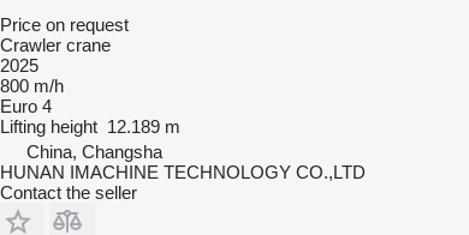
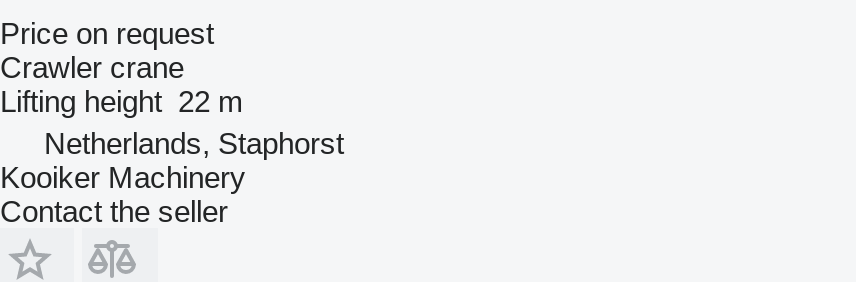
[0,55,366,182] 2025 | 800 m/h | Euro 4 | Lifting height 12.189 m | China, Changsha | HUNAN IMACHINE TECHNOLOGY CO.,LTD -> [0,83,344,193] Lifting height 22 m | Netherlands, Staphorst | Kooiker Machinery

